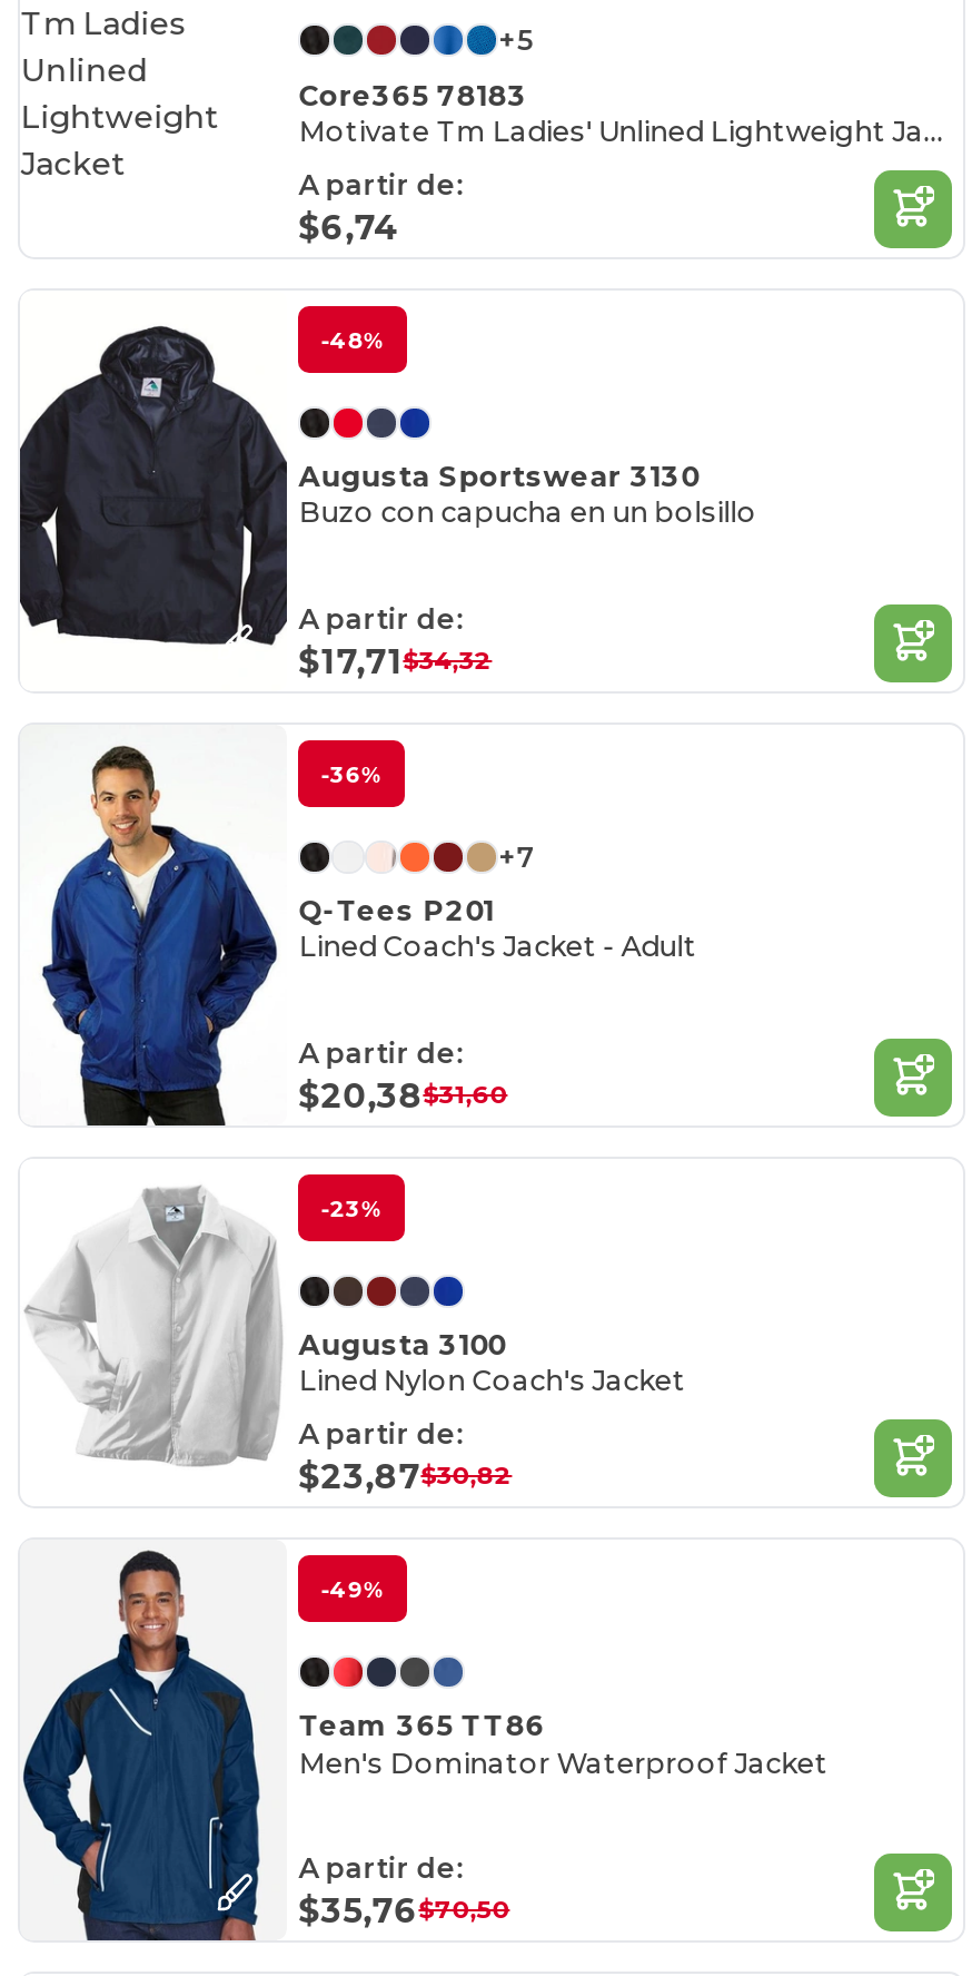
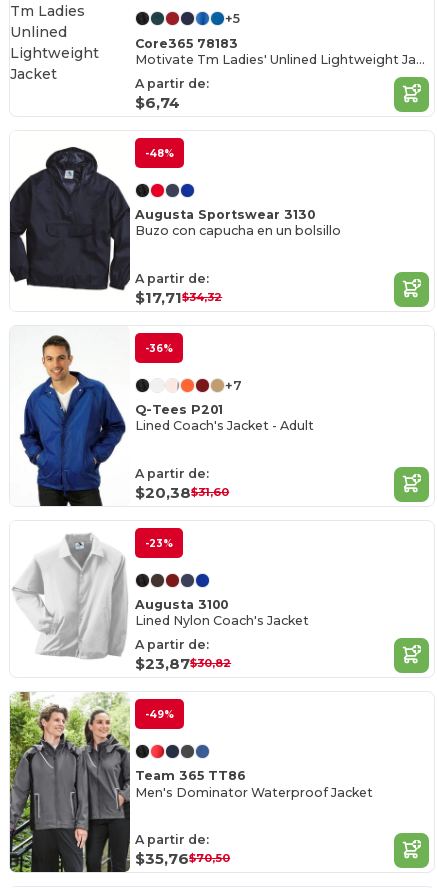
[20,1540,287,1943] [image] -> [9,691,131,873] [image]

